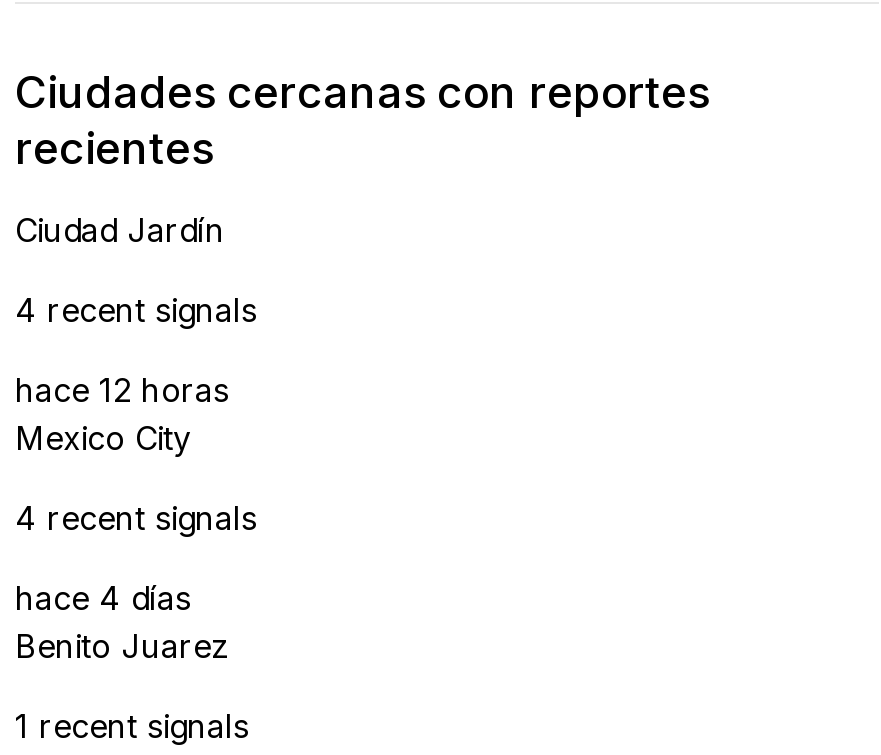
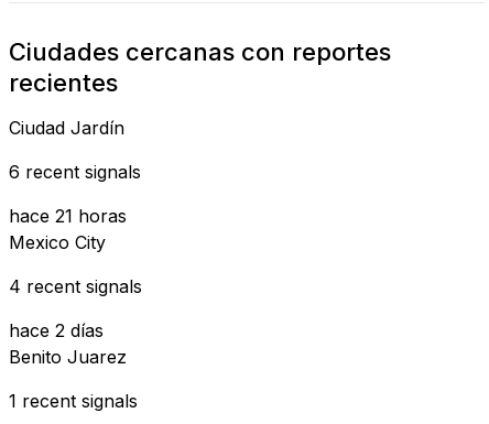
[15,290,257,330] 4 recent signals -> [9,161,141,183] 6 recent signals
[15,370,229,410] hace 12 horas -> [9,205,127,227] hace 21 horas
[15,578,191,618] hace 4 días -> [9,319,104,341] hace 2 días

